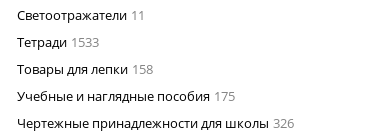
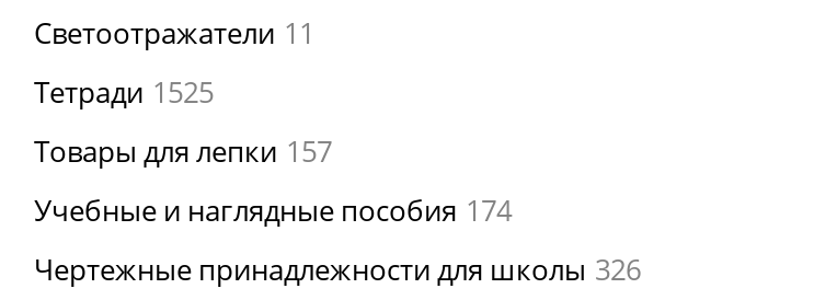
[17,33,99,51] Тетради 1533 -> [34,72,214,112] Тетради 1525
[17,60,153,78] Товары для лепки 158 -> [34,131,332,171] Товары для лепки 157
[17,87,235,105] Учебные и наглядные пособия 175 -> [34,191,512,230] Учебные и наглядные пособия 174

